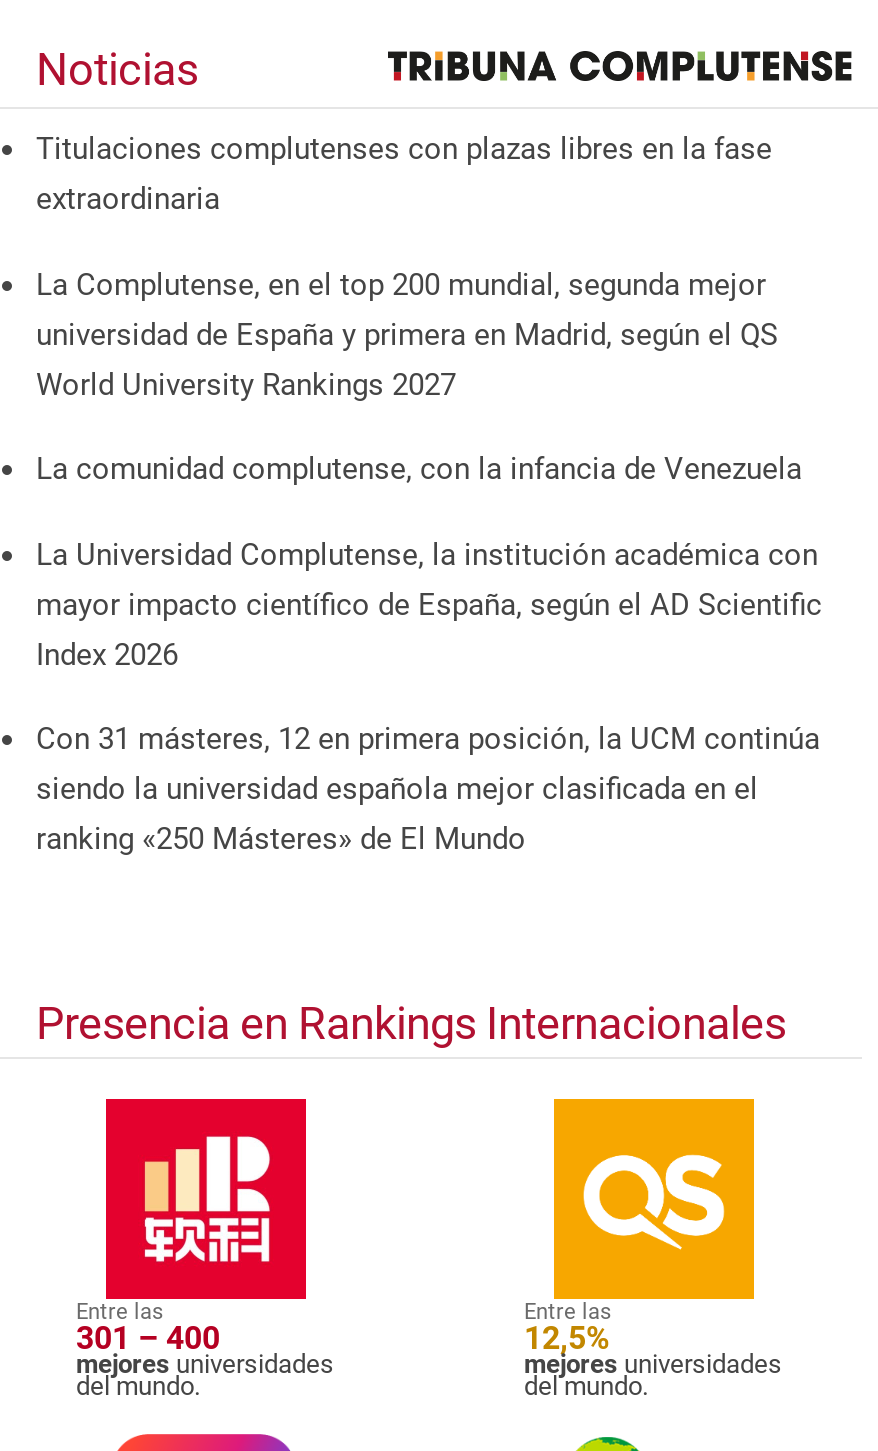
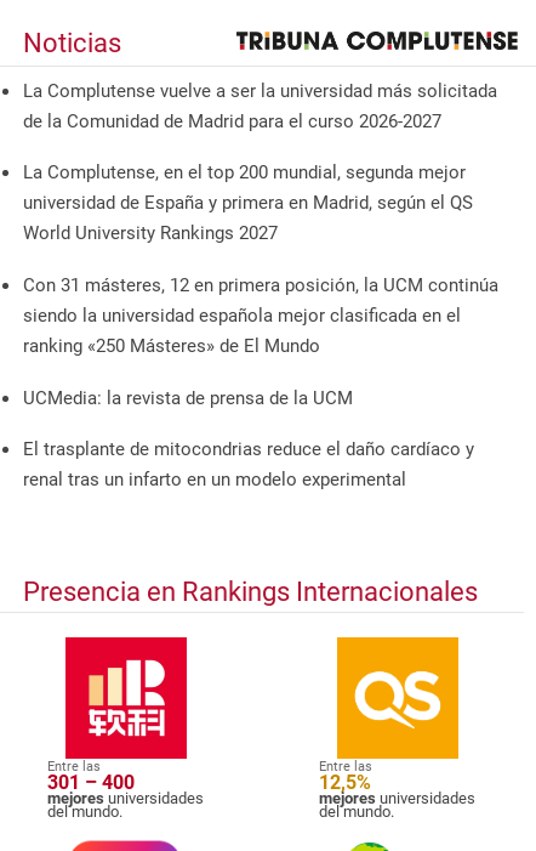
[36,131,772,217] Titulaciones complutenses con plazas libres en la fase | extraordinaria -> [23,80,497,132] La Complutense vuelve a ser la universidad más solicitada | de la Comunidad de Madrid para el curso 2026-2027
[36,451,822,672] La comunidad complutense, con la infancia de Venezuela | La Universidad Complutense, la institución académica con | mayor impacto científico de España, según el AD Scientific | Index 2026 -> none
moved [36,721,820,857] -> [23,274,498,357]: Con 31 másteres, 12 en primera posición, la UCM continúa | siendo la universidad española mejor clasificada en el | ranking «250 Másteres» de El Mundo
none -> [23,387,474,491] UCMedia: la revista de prensa de la UCM | El trasplante de mitocondrias reduce el daño cardíaco y | renal tras un infarto en un modelo experimental

